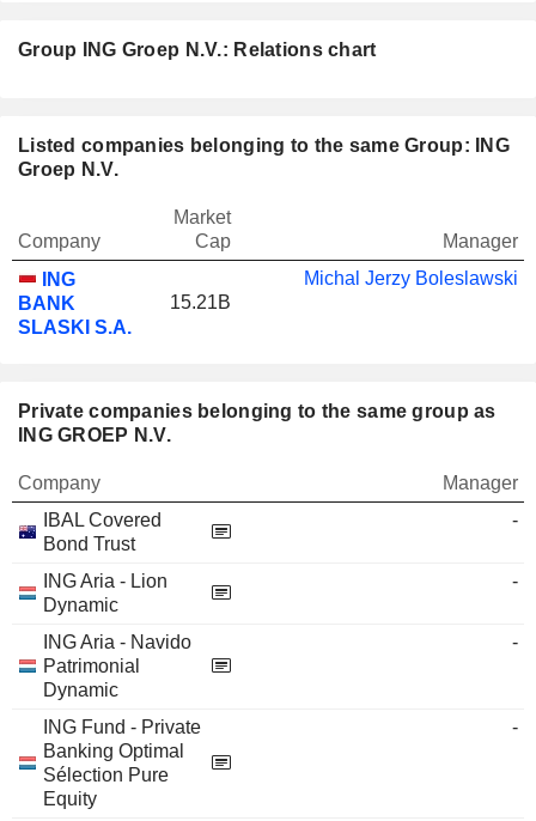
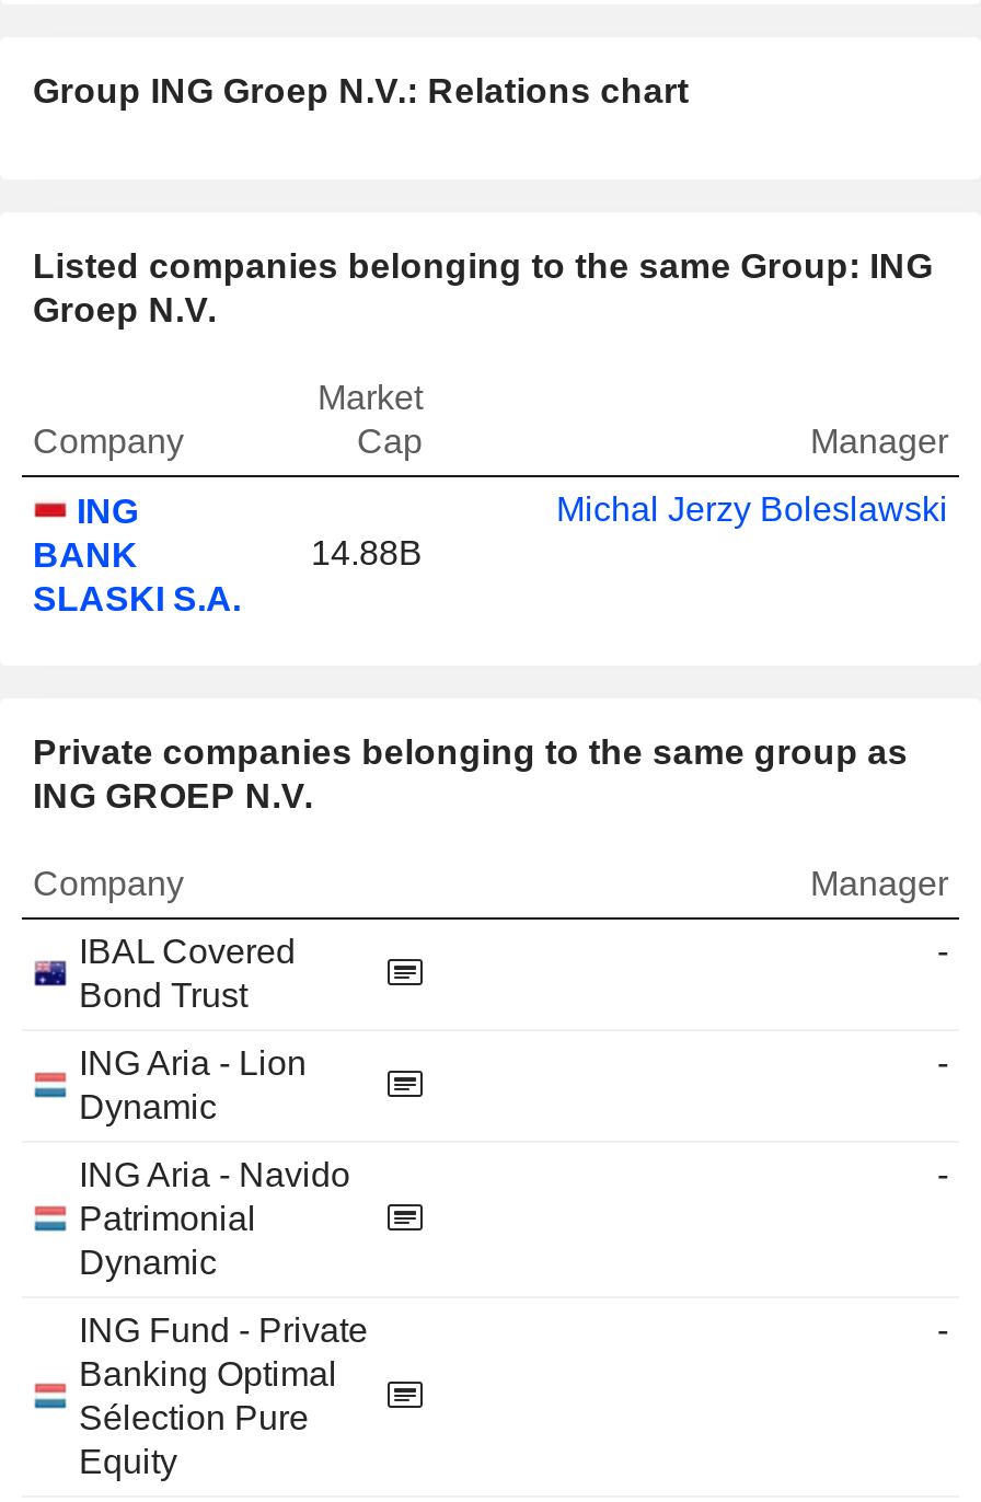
[170,292,231,312] 15.21B -> [311,534,423,571] 14.88B

